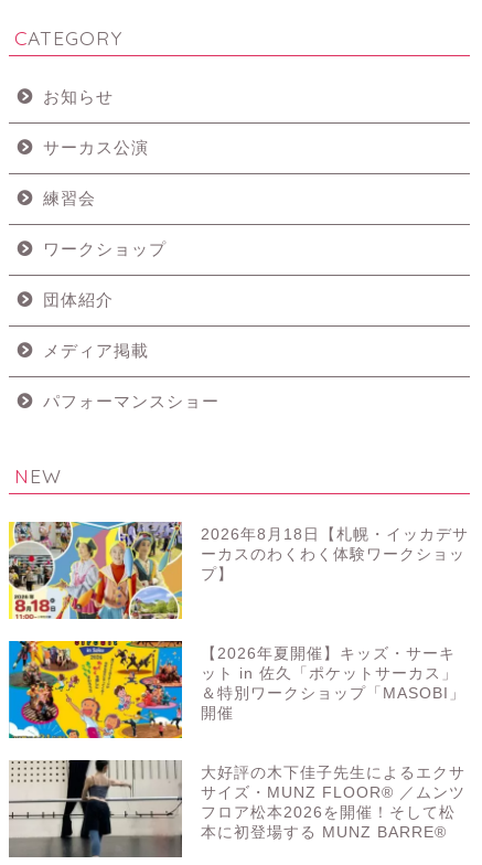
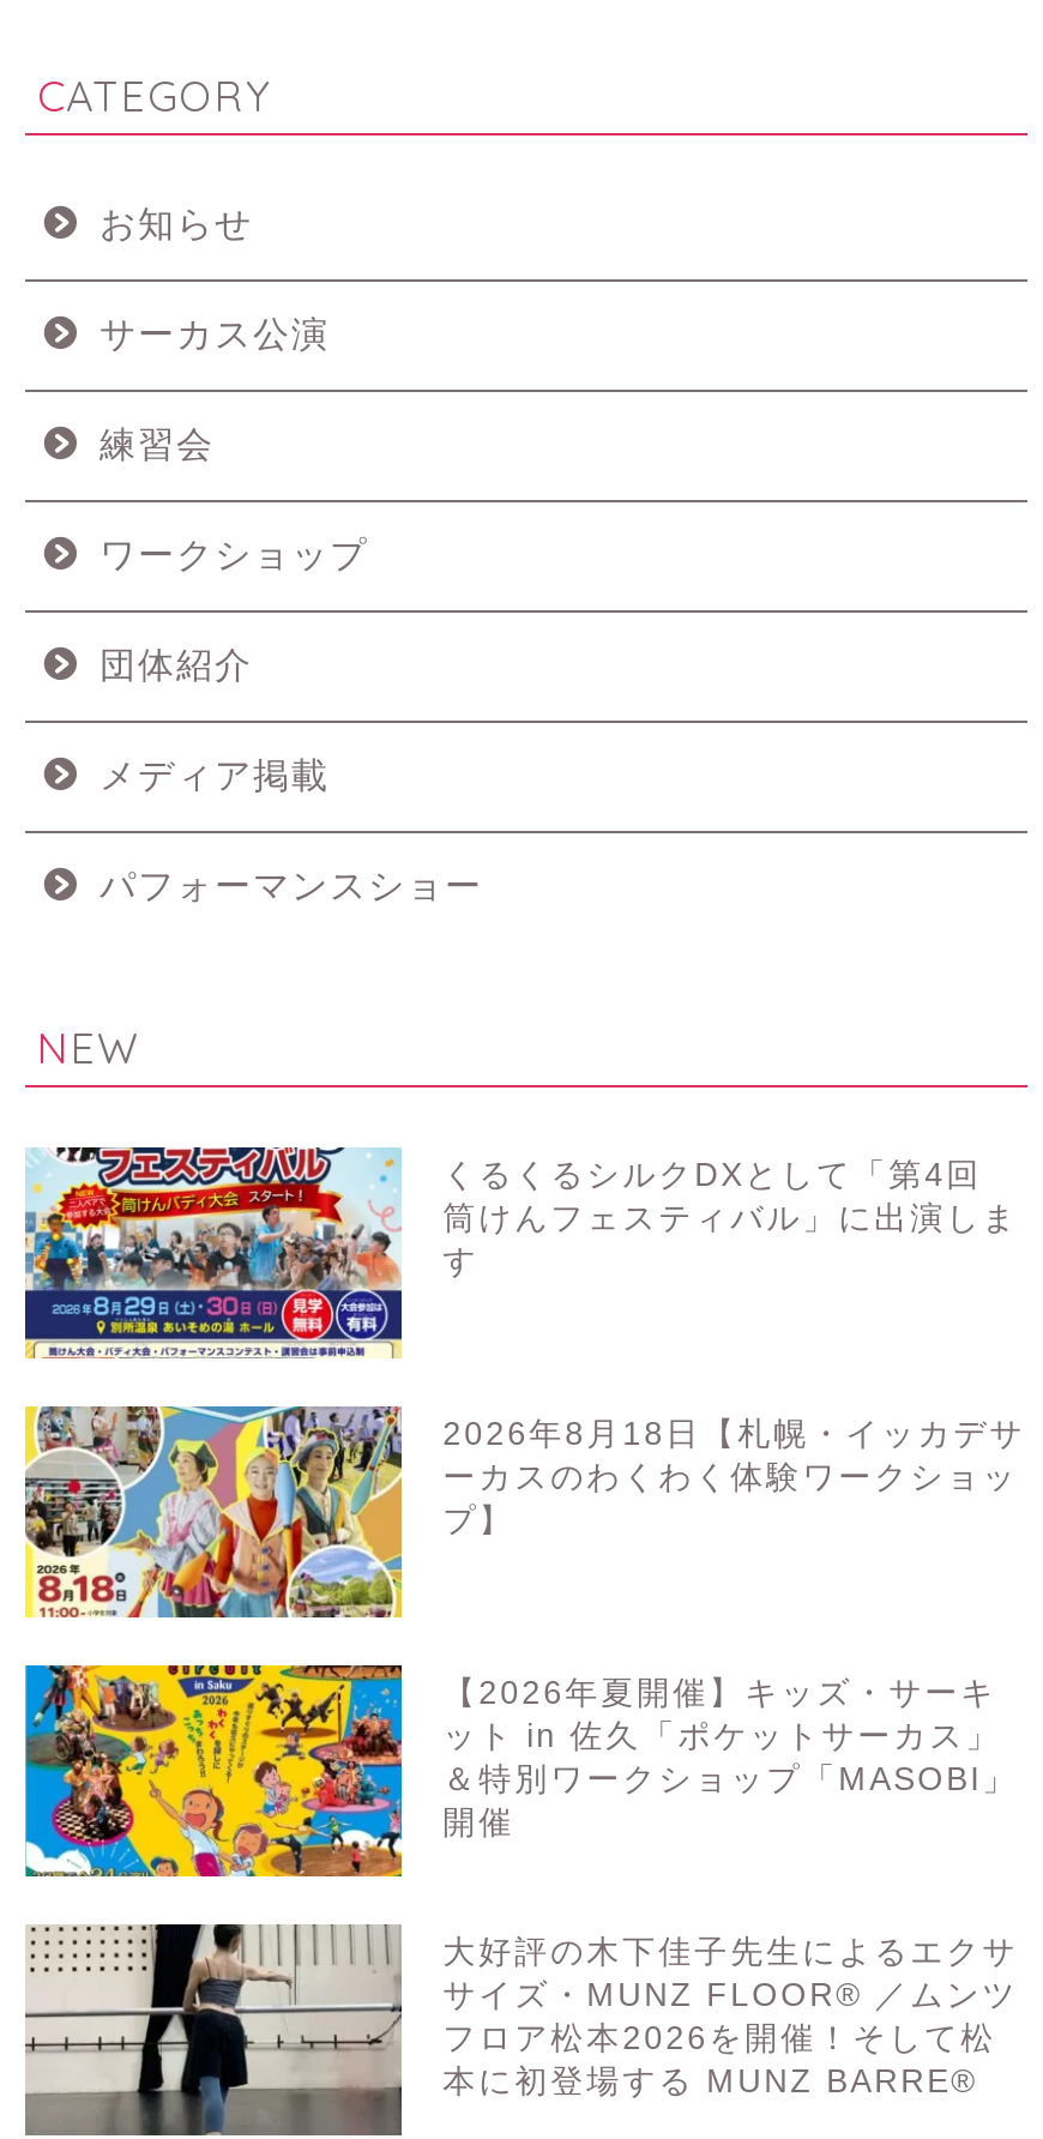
none -> [23,1145,1018,1358] [image] | くるくるシルクDXとして「第4回 | 筒けんフェスティバル」に出演しま | す

